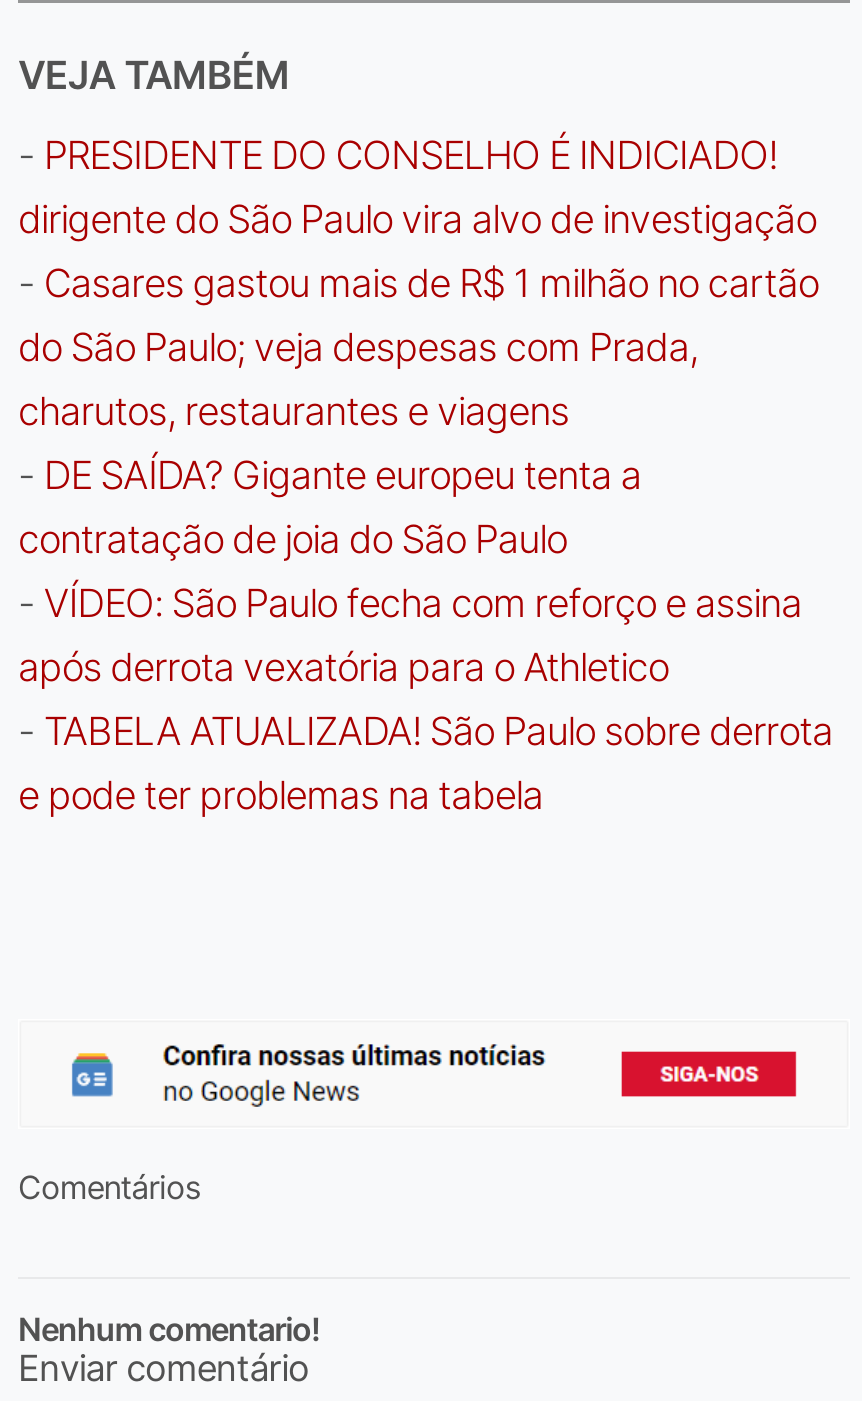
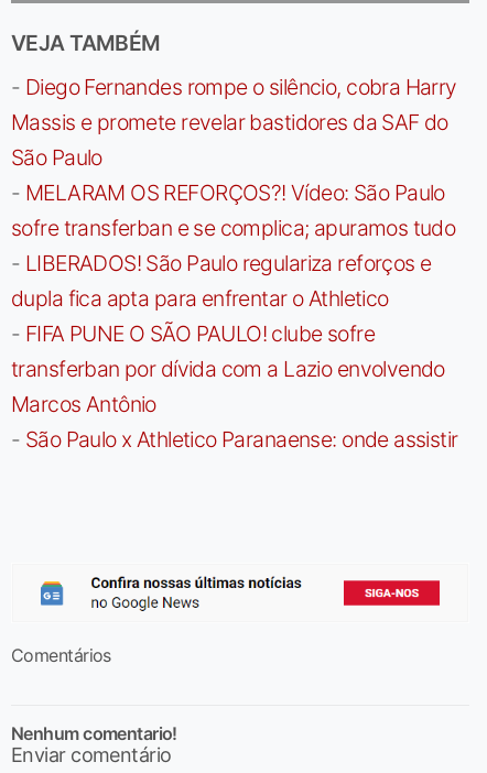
[18,130,833,818] - PRESIDENTE DO CONSELHO É INDICIADO! | dirigente do São Paulo vira alvo de investigação | - Casares gastou mais de R$ 1 milhão no cartão | do São Paulo; veja despesas com Prada, | charutos, restaurantes e viagens | - DE SAÍDA? Gigante europeu tenta a | contratação de joia do São Paulo | - VÍDEO: São Paulo fecha com reforço e assina | após derrota vexatória para o Athletico | - TABELA ATUALIZADA! São Paulo sobre derrota | e pode ter problemas na tabela -> [11,73,458,452] - Diego Fernandes rompe o silêncio, cobra Harry | Massis e promete revelar bastidores da SAF do | São Paulo | - MELARAM OS REFORÇOS?! Vídeo: São Paulo | sofre transferban e se complica; apuramos tudo | - LIBERADOS! São Paulo regulariza reforços e | dupla fica apta para enfrentar o Athletico | - FIFA PUNE O SÃO PAULO! clube sofre | transferban por dívida com a Lazio envolvendo | Marcos Antônio | - São Paulo x Athletico Paranaense: onde assistir

